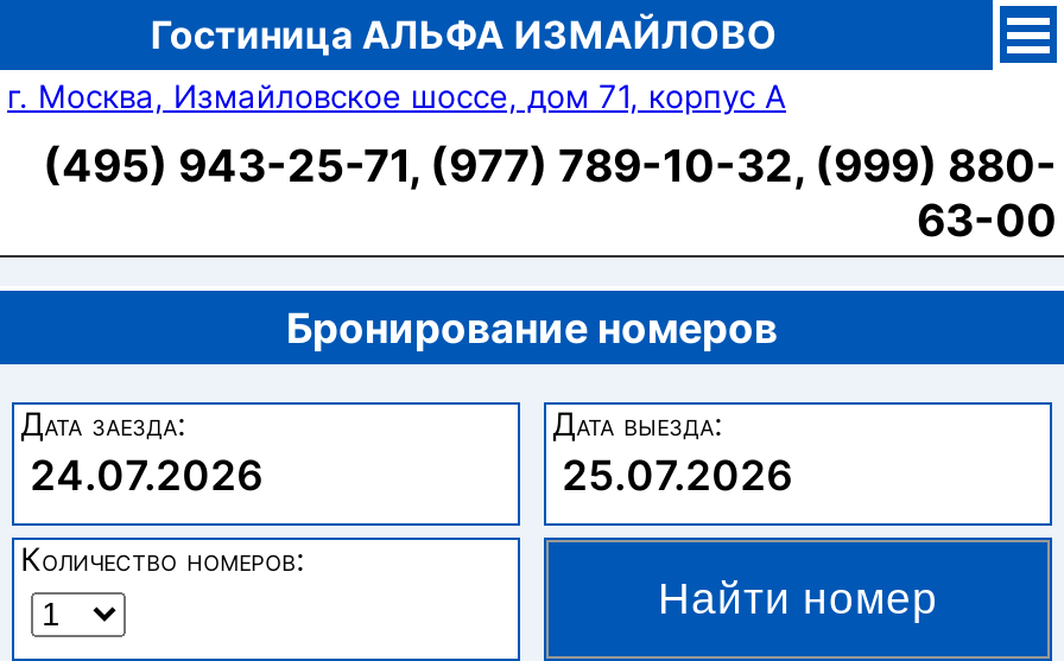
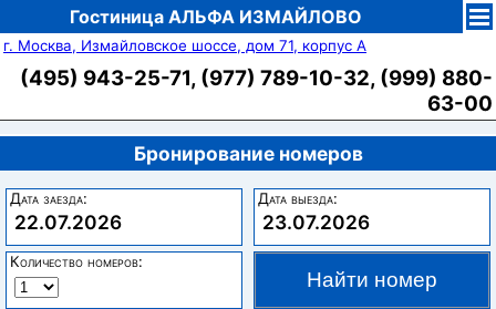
[30,450,263,500] 24.07.2026 -> [14,211,121,234] 22.07.2026
[562,450,792,500] 25.07.2026 -> [262,211,369,234] 23.07.2026

